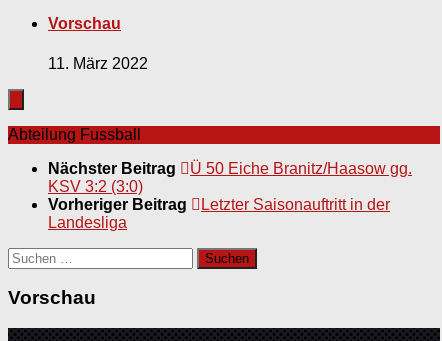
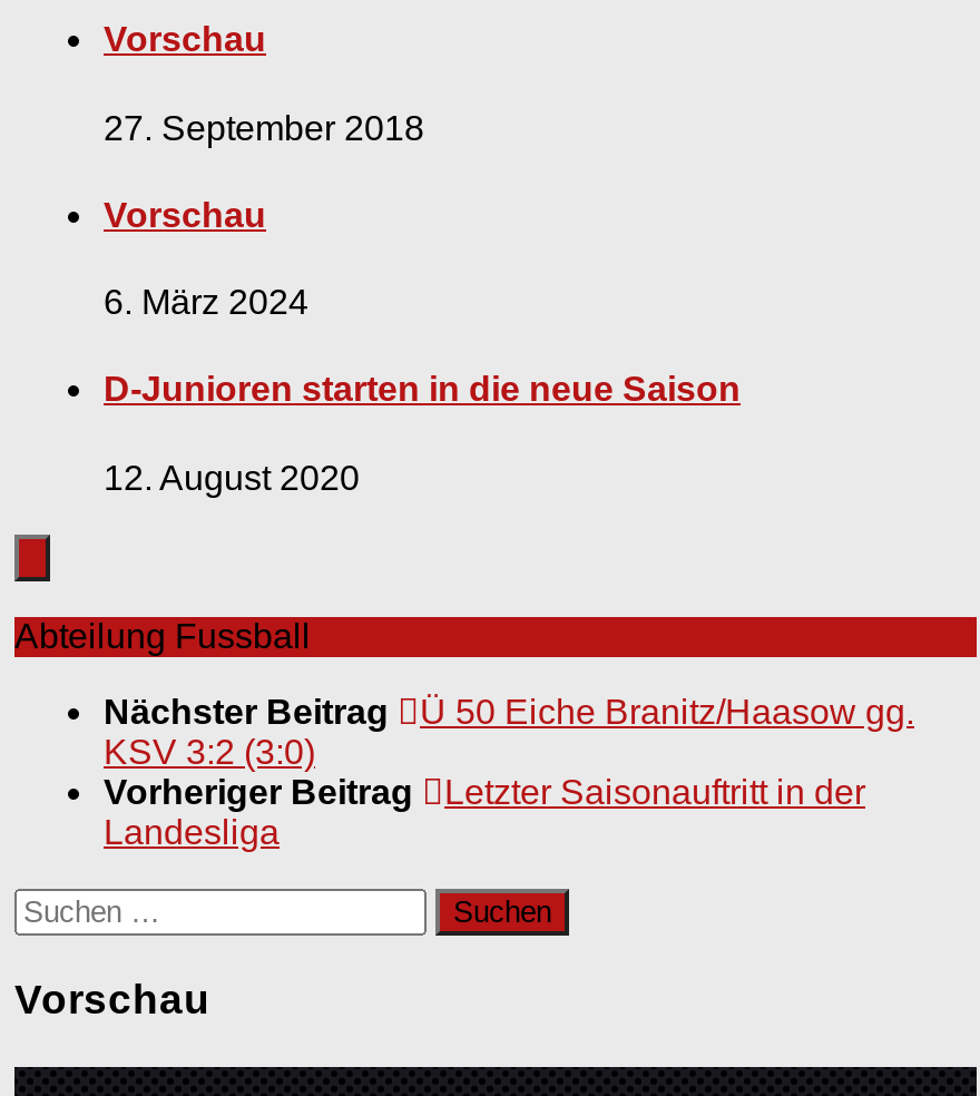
[48,55,148,72] 11. März 2022 -> [104,108,741,496] 27. September 2018 | Vorschau | 6. März 2024 | D-Junioren starten in die neue Saison | 12. August 2020

